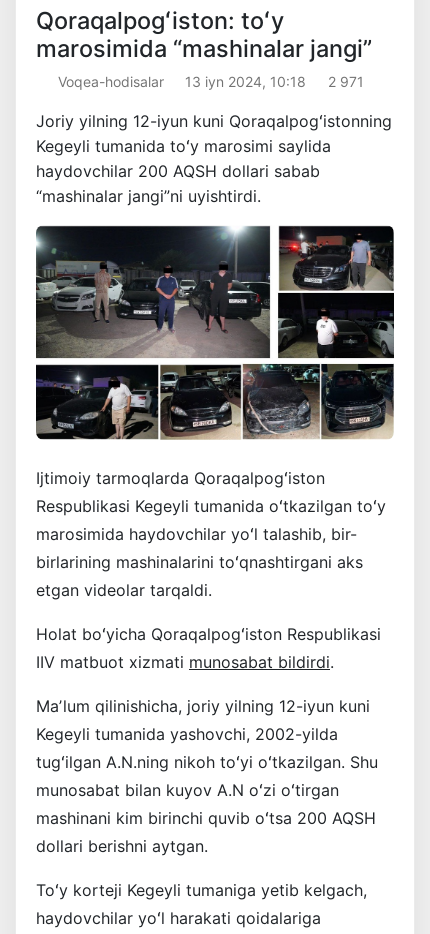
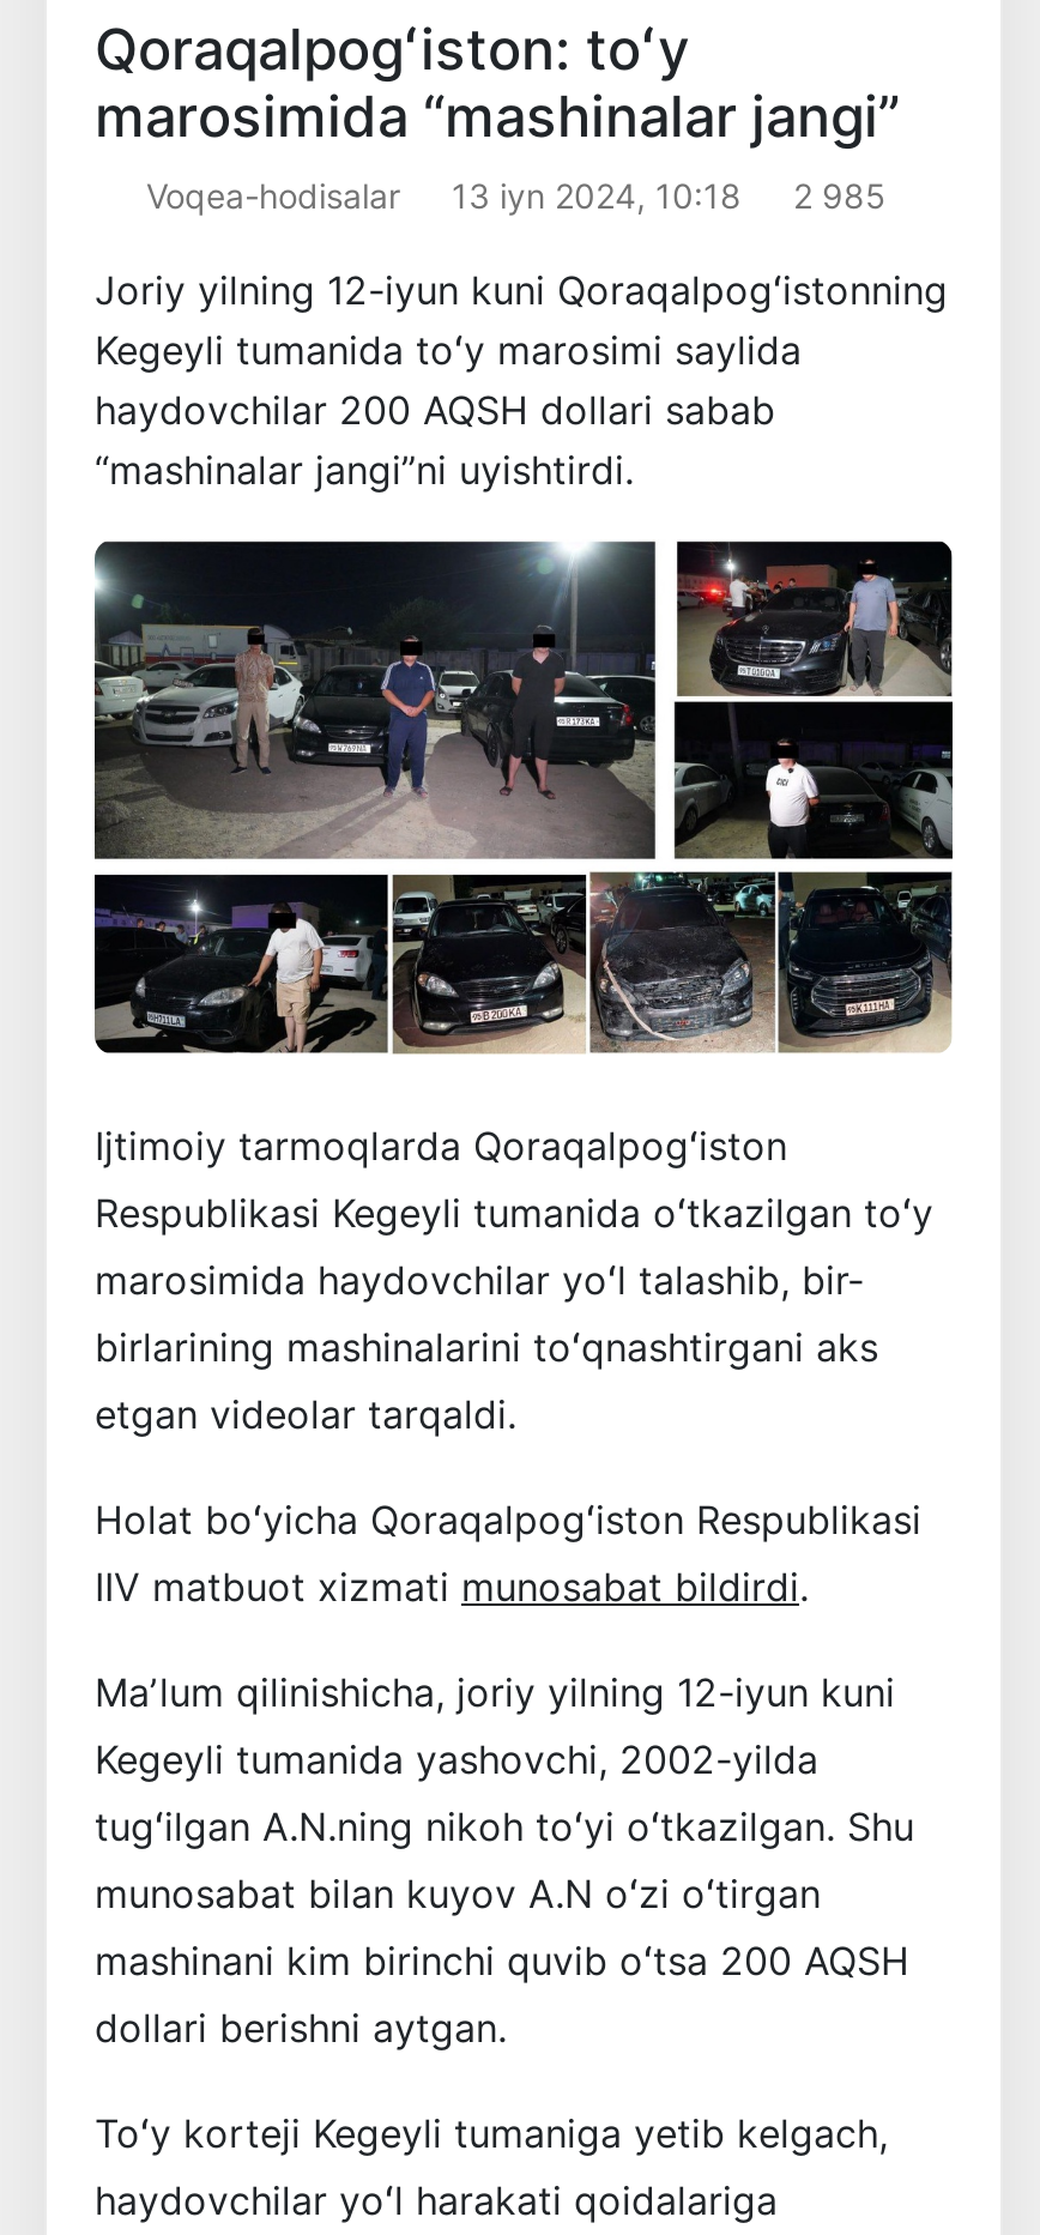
[57,73,363,90] Voqea-hodisalar 13 iyn 2024, 10:18 2 971 -> [146,176,887,217] Voqea-hodisalar 13 iyn 2024, 10:18 2 985

